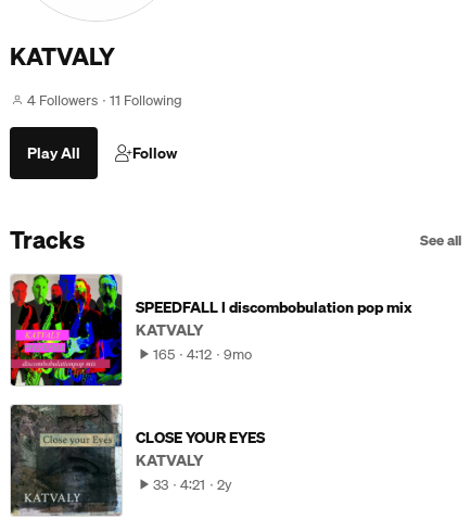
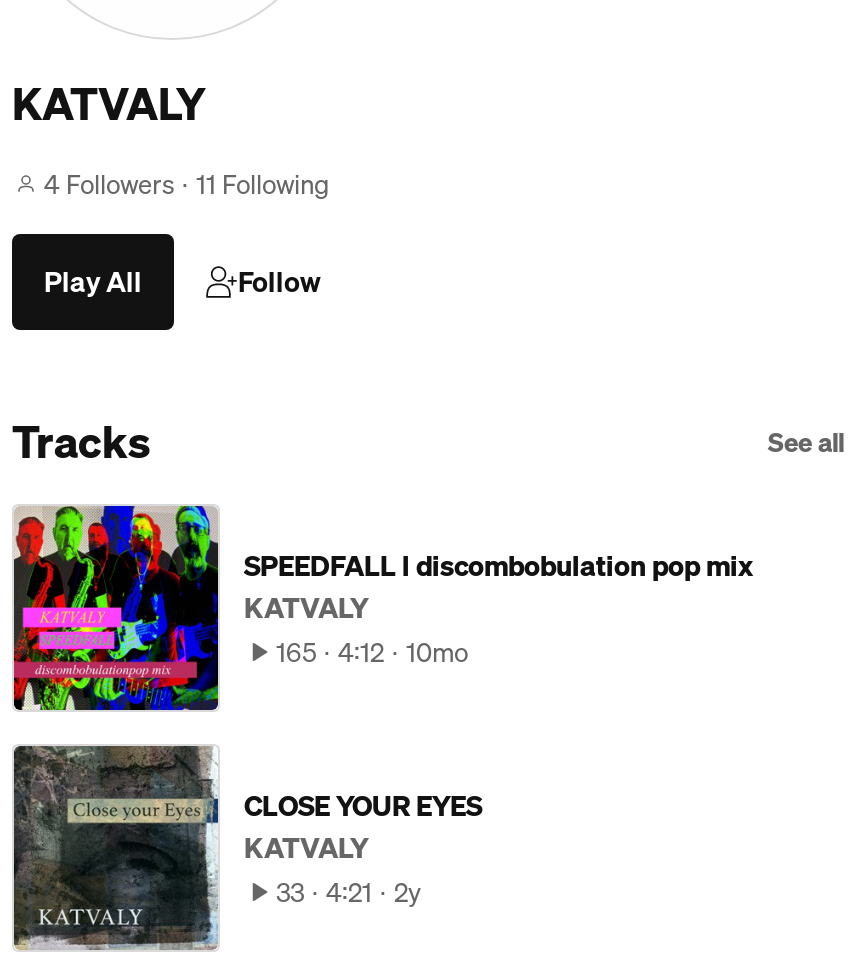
[153,344,252,365] 165 4:12 9mo -> [276,633,468,673] 165 4:12 10mo

